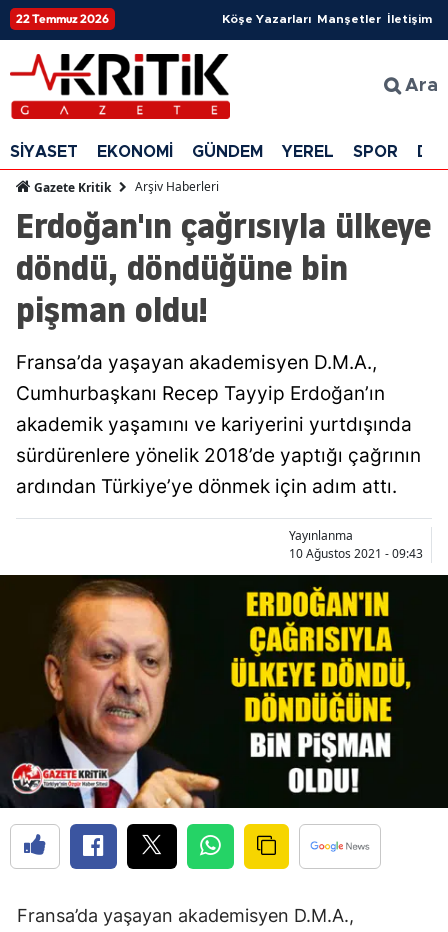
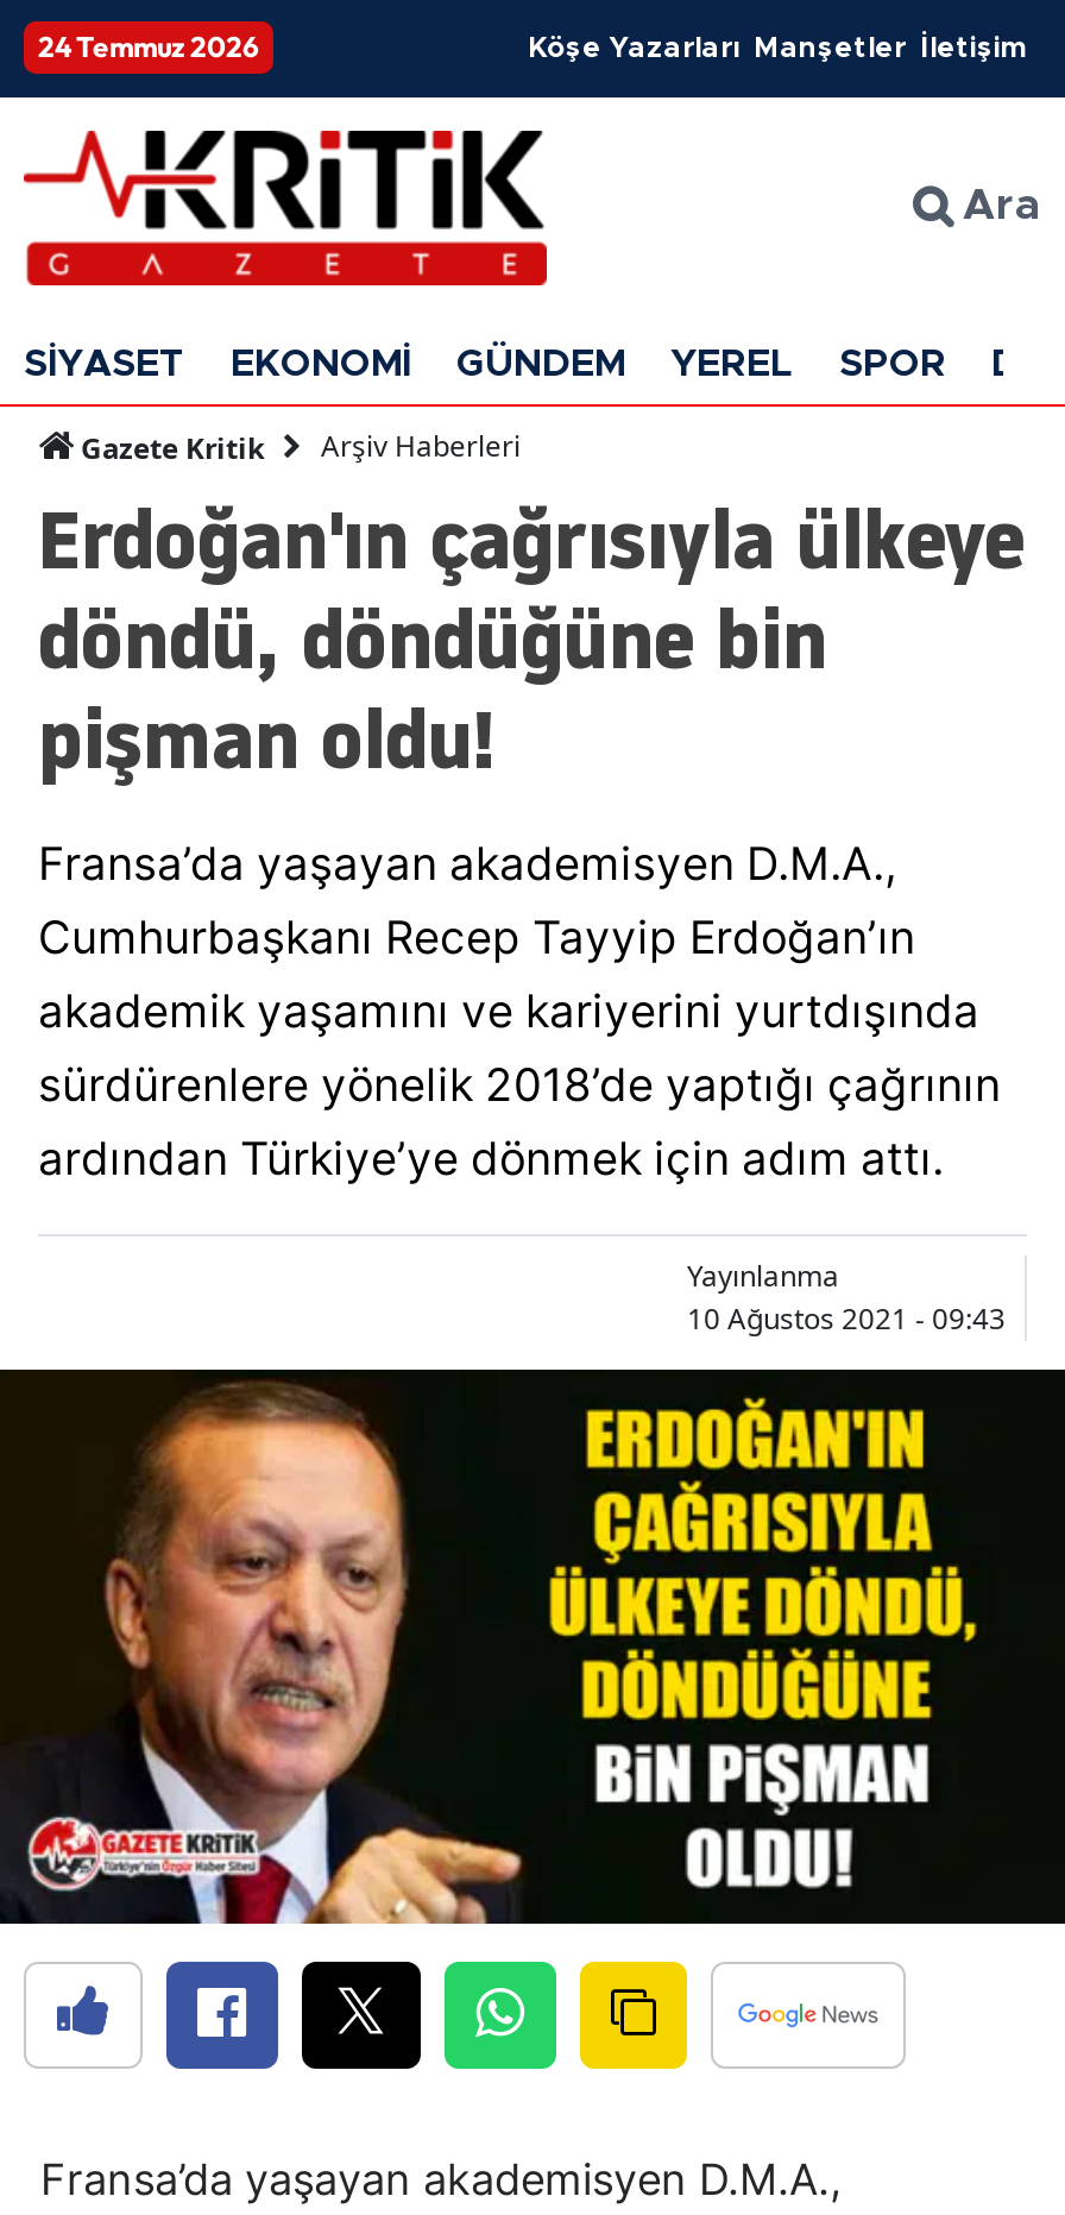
[16,11,109,26] 22 Temmuz 2026 -> [38,29,259,64] 24 Temmuz 2026

